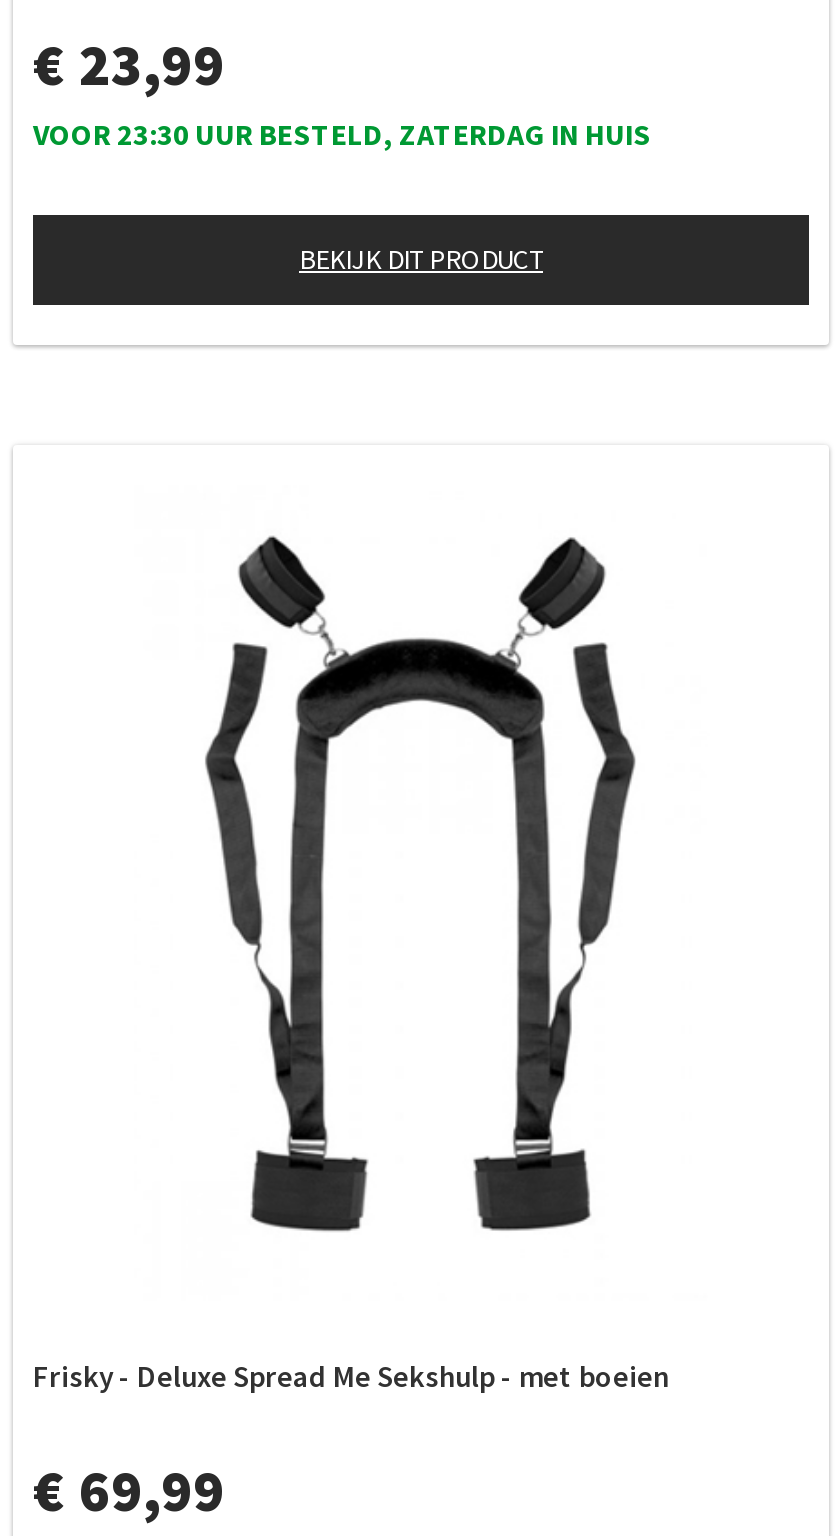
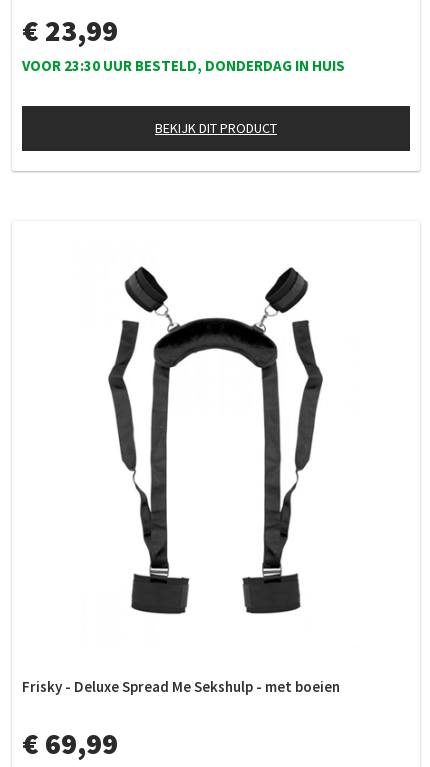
[33,115,651,153] VOOR 23:30 UUR BESTELD, ZATERDAG IN HUIS -> [22,56,345,75] VOOR 23:30 UUR BESTELD, DONDERDAG IN HUIS

